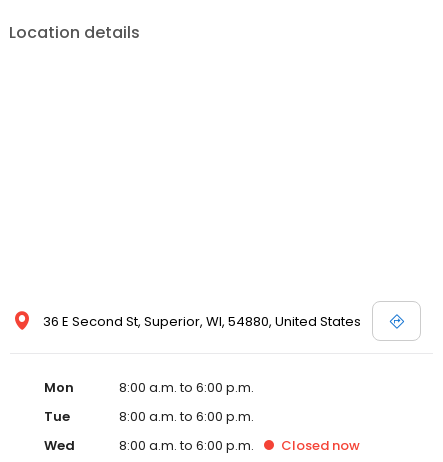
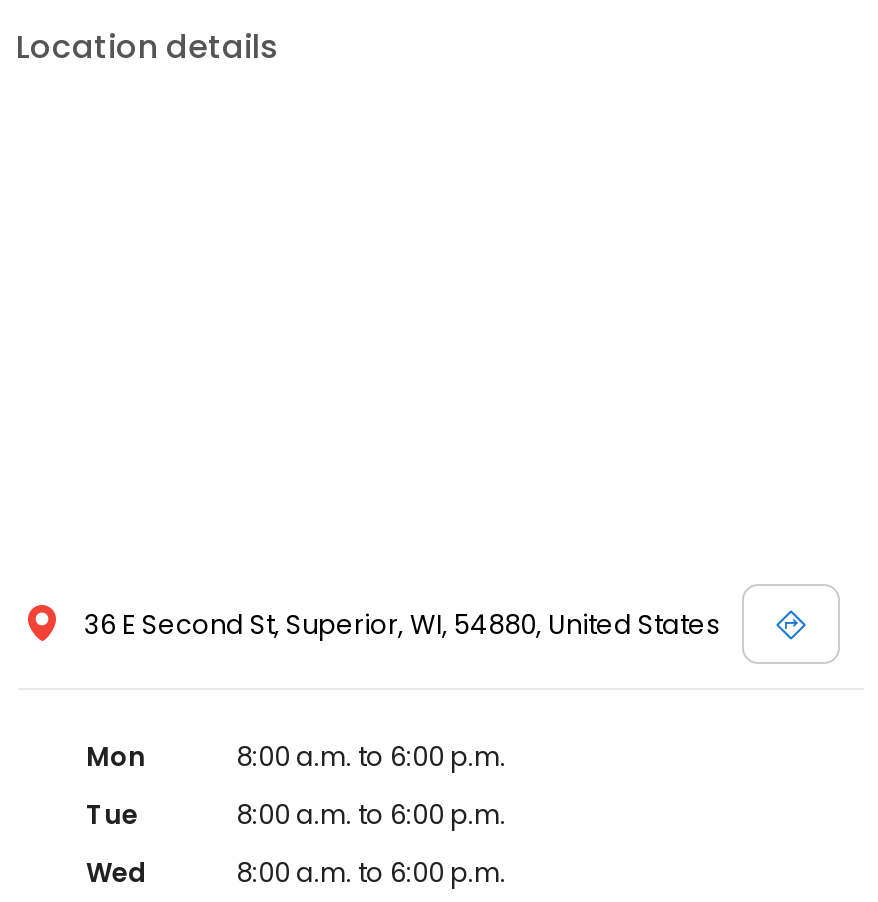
[281,436,360,455] Closed now -> none

